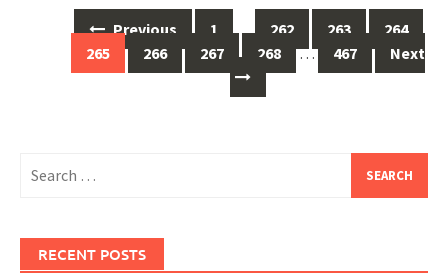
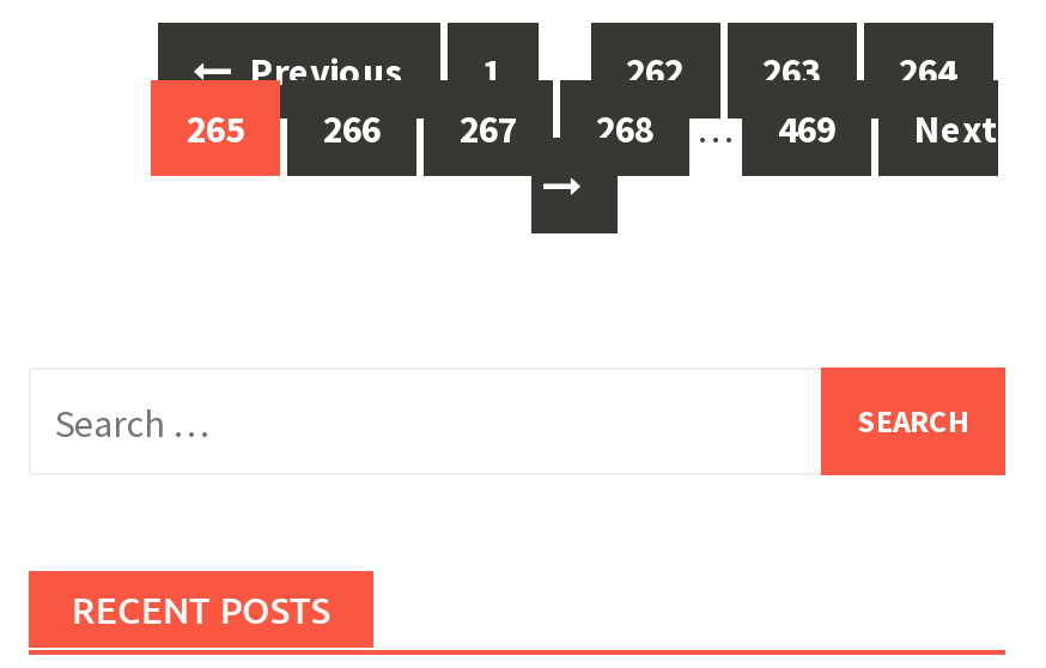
[333,43,357,63] 467 -> [778,106,835,154] 469

